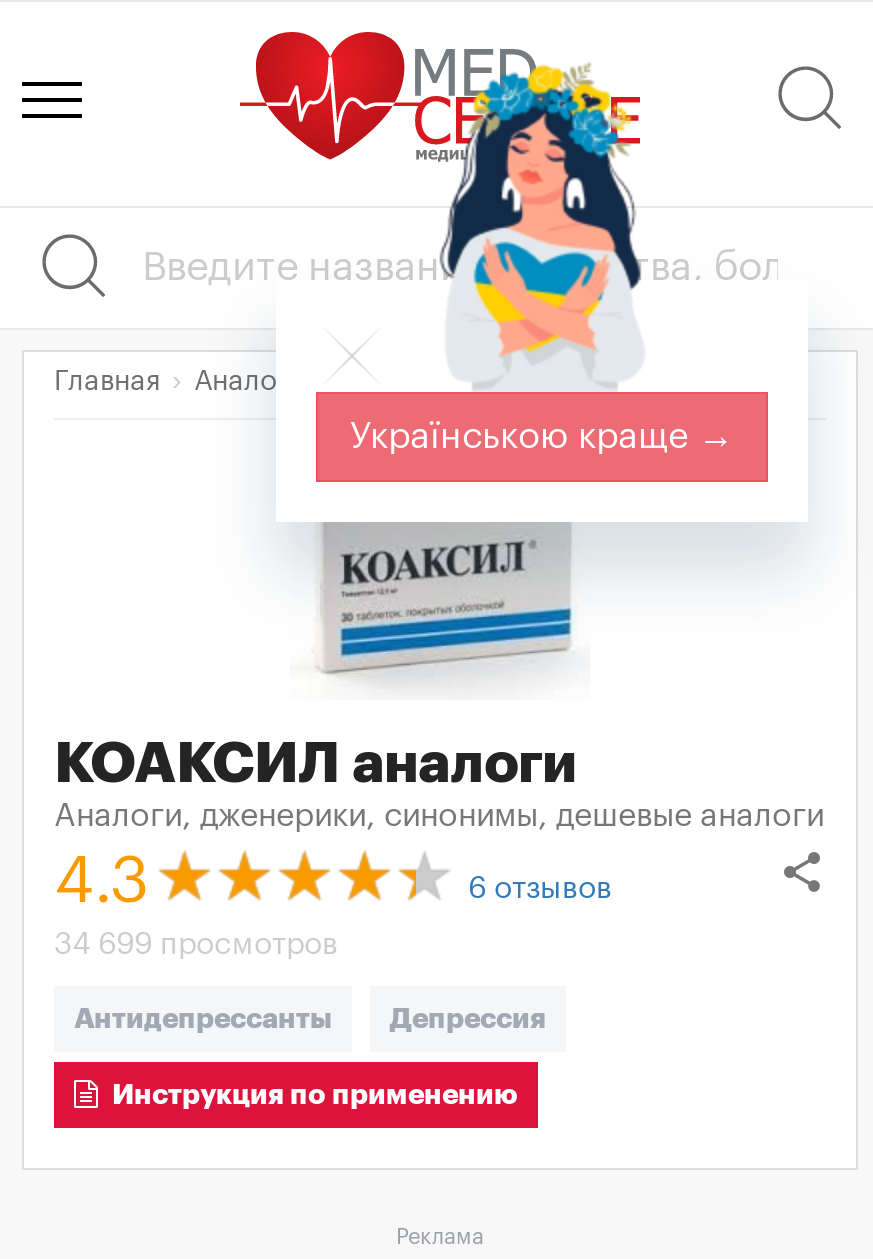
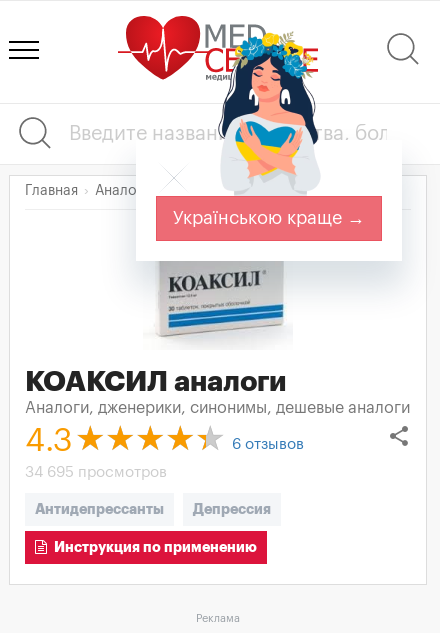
[54,930,338,960] 34 699 просмотров -> [25,465,167,480] 34 695 просмотров

